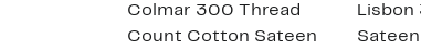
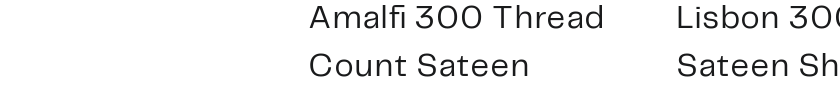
[127,3,301,19] Colmar 300 Thread -> [308,6,604,34] Amalfi 300 Thread
[127,30,317,45] Count Cotton Sateen -> [308,54,530,82] Count Sateen

